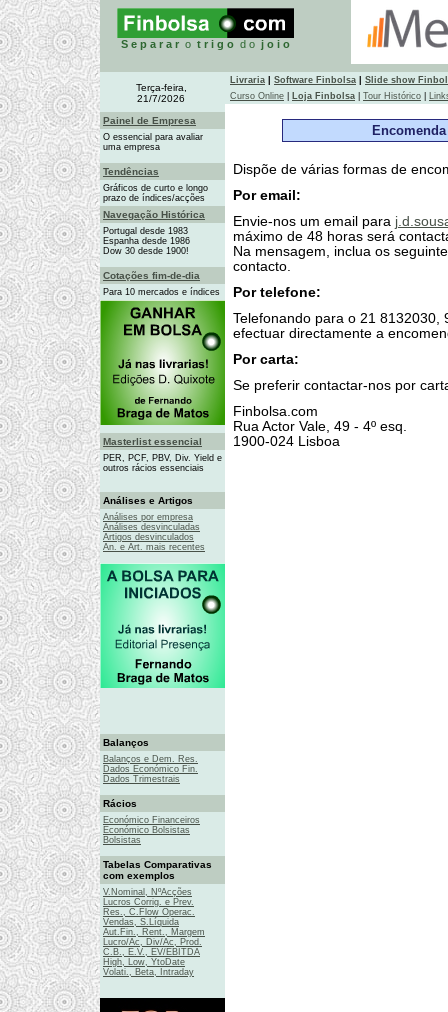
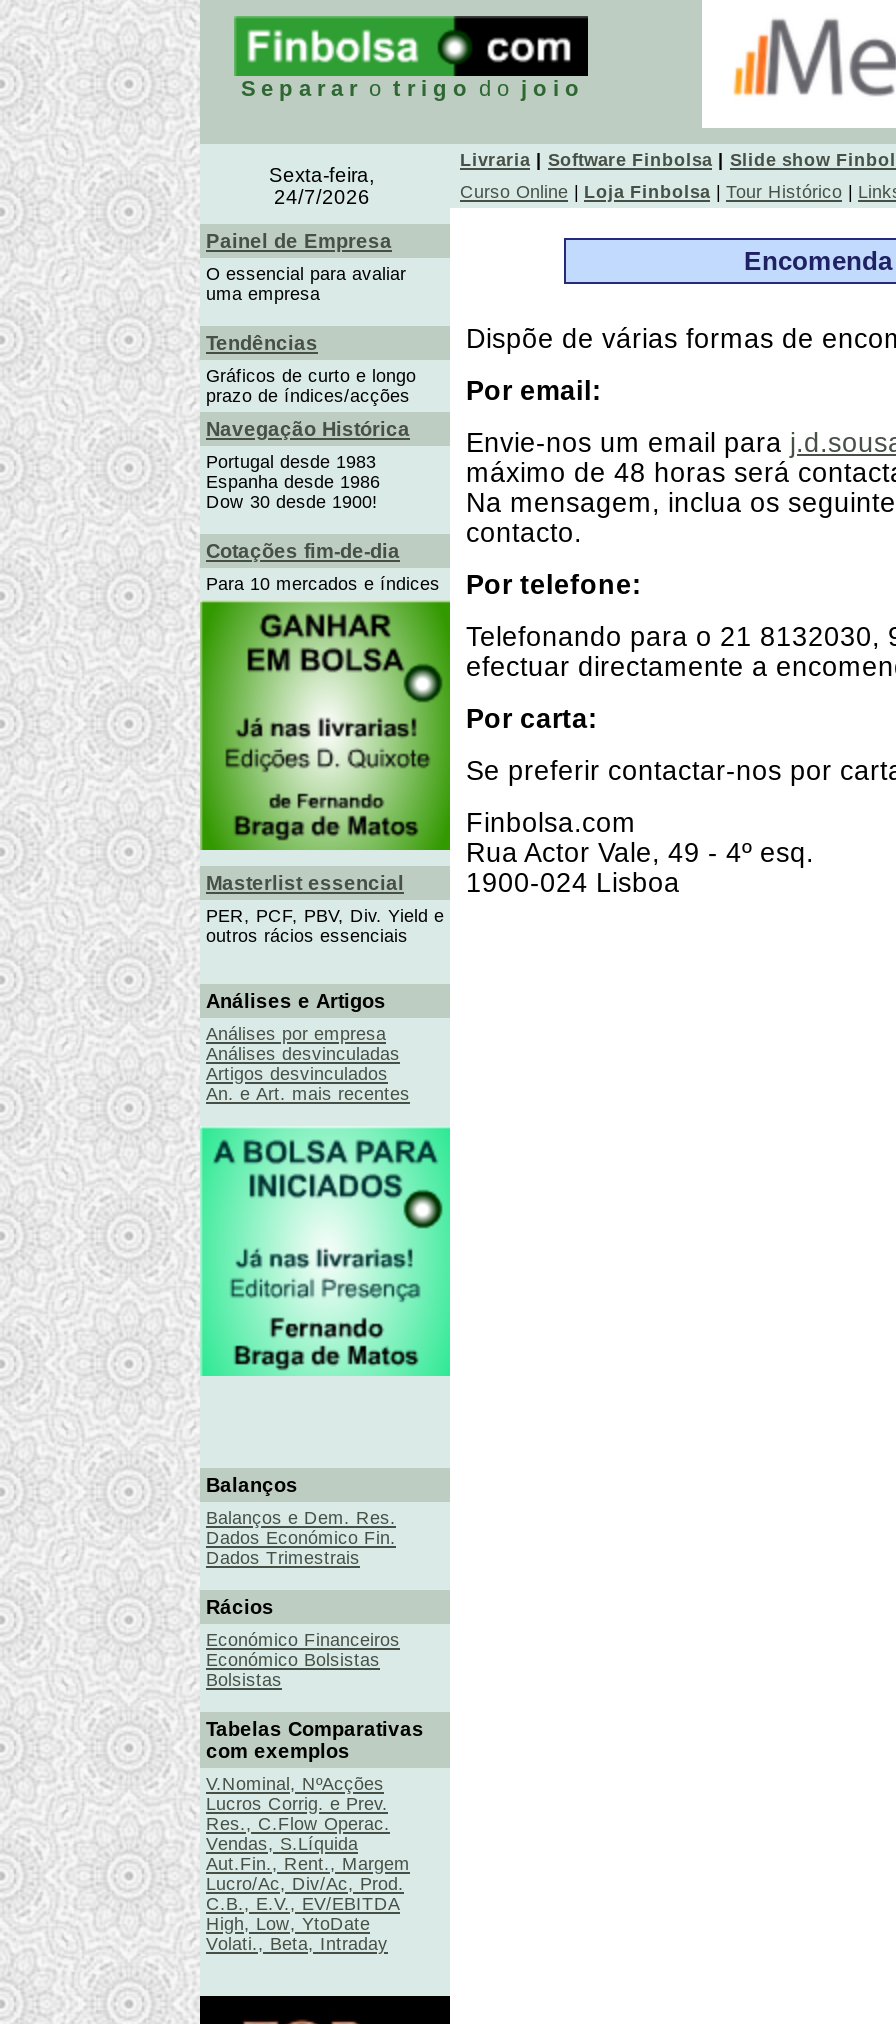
[135,82,186,104] Terça-feira, | 21/7/2026 -> [269,164,375,208] Sexta-feira, | 24/7/2026

